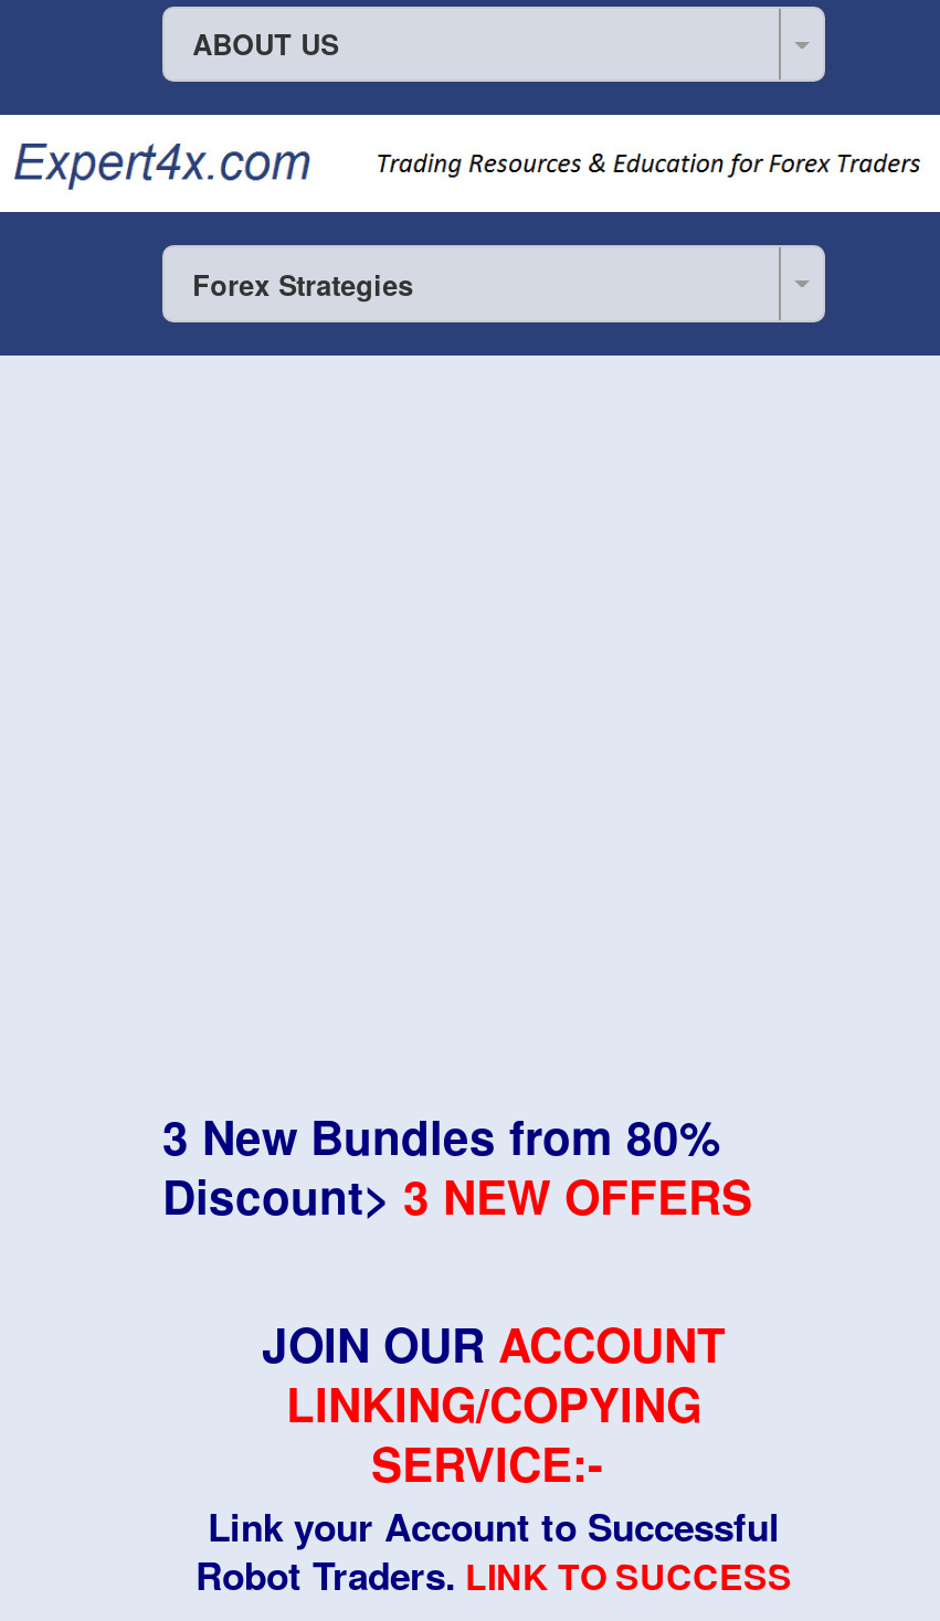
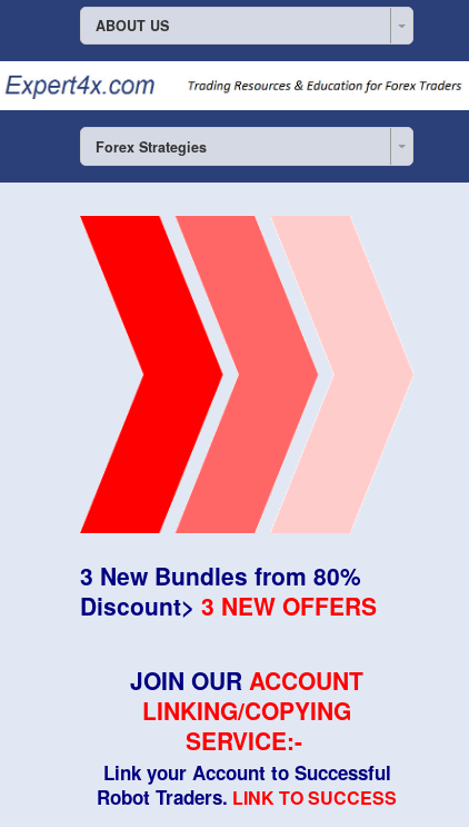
none -> [79,215,412,534] [image]

